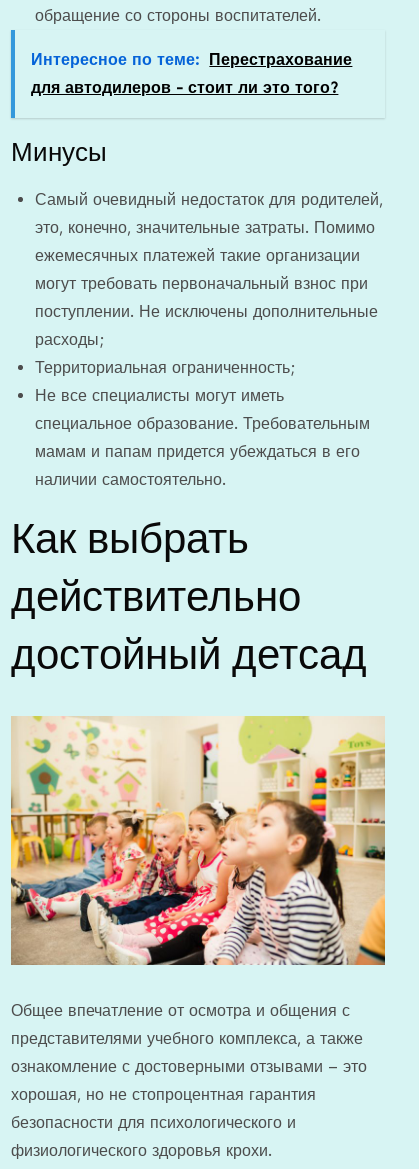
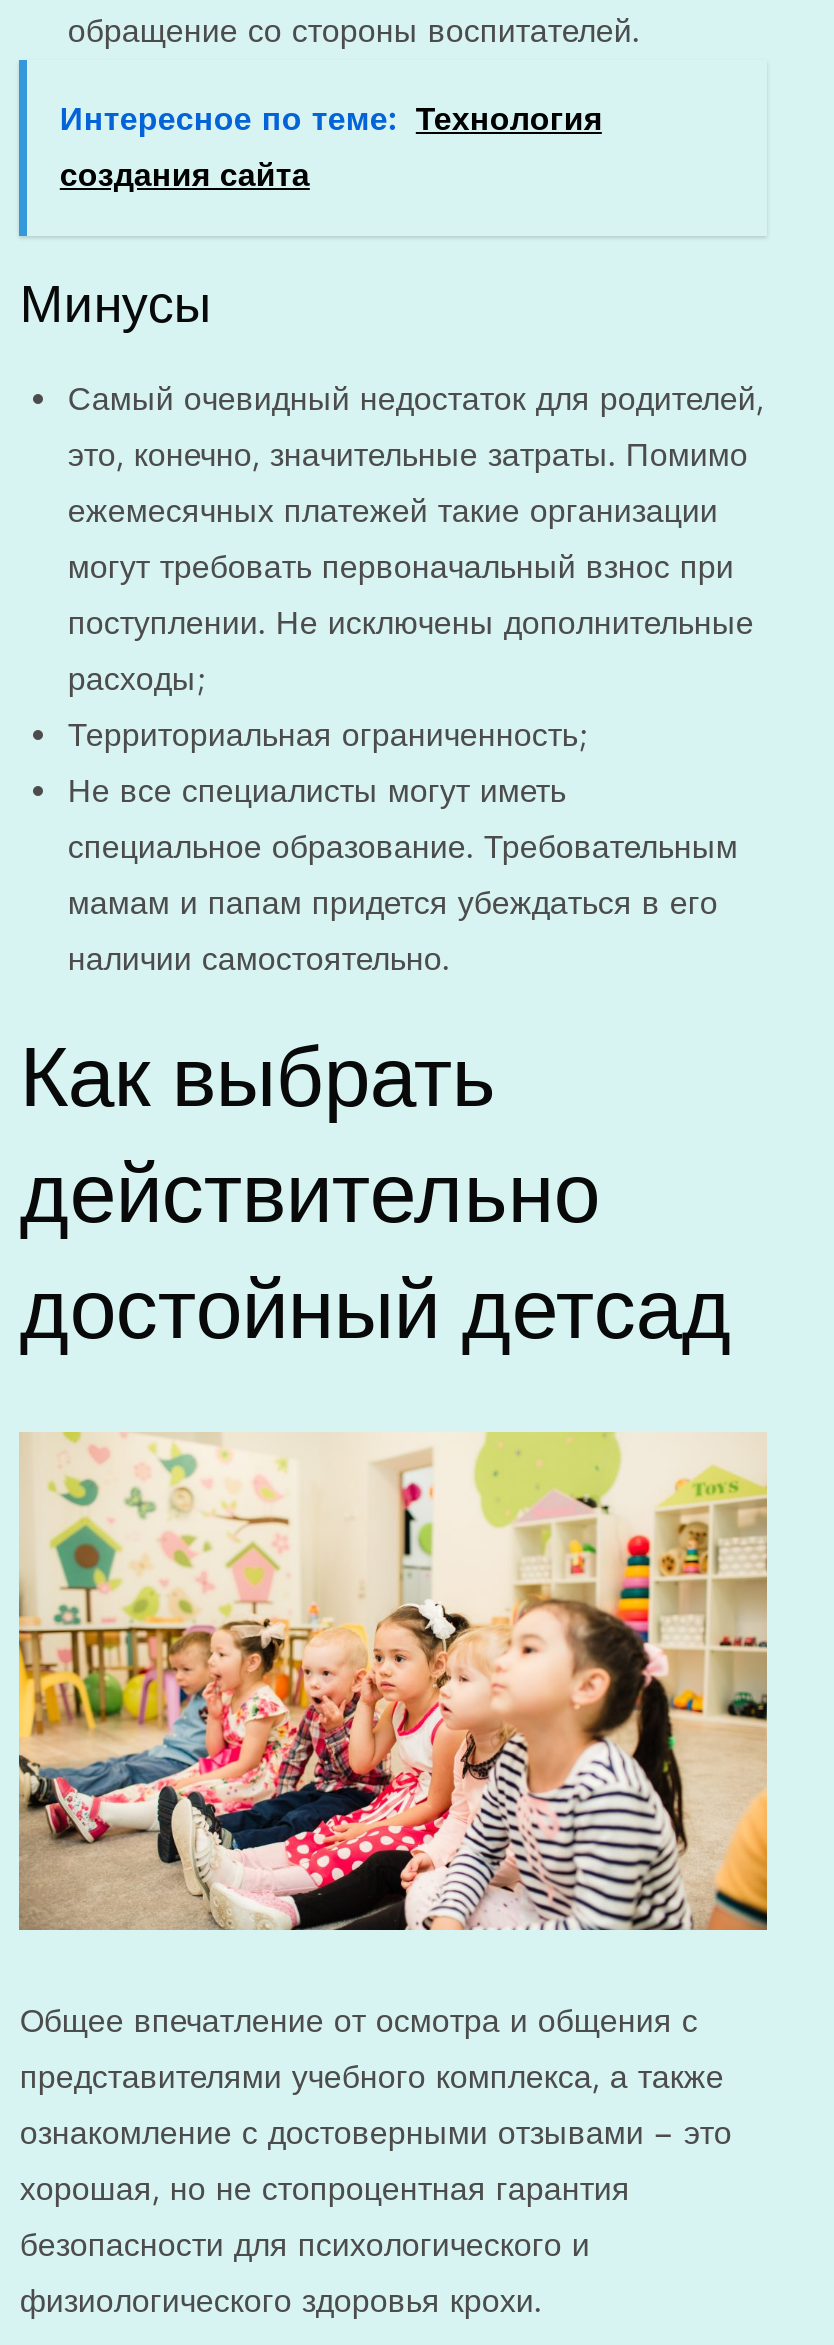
[31,50,352,69] Интересное по теме: Перестрахование -> [60,100,602,138] Интересное по теме: Технология
[31,78,338,97] для автодилеров - стоит ли это того? -> [60,156,310,194] создания сайта

